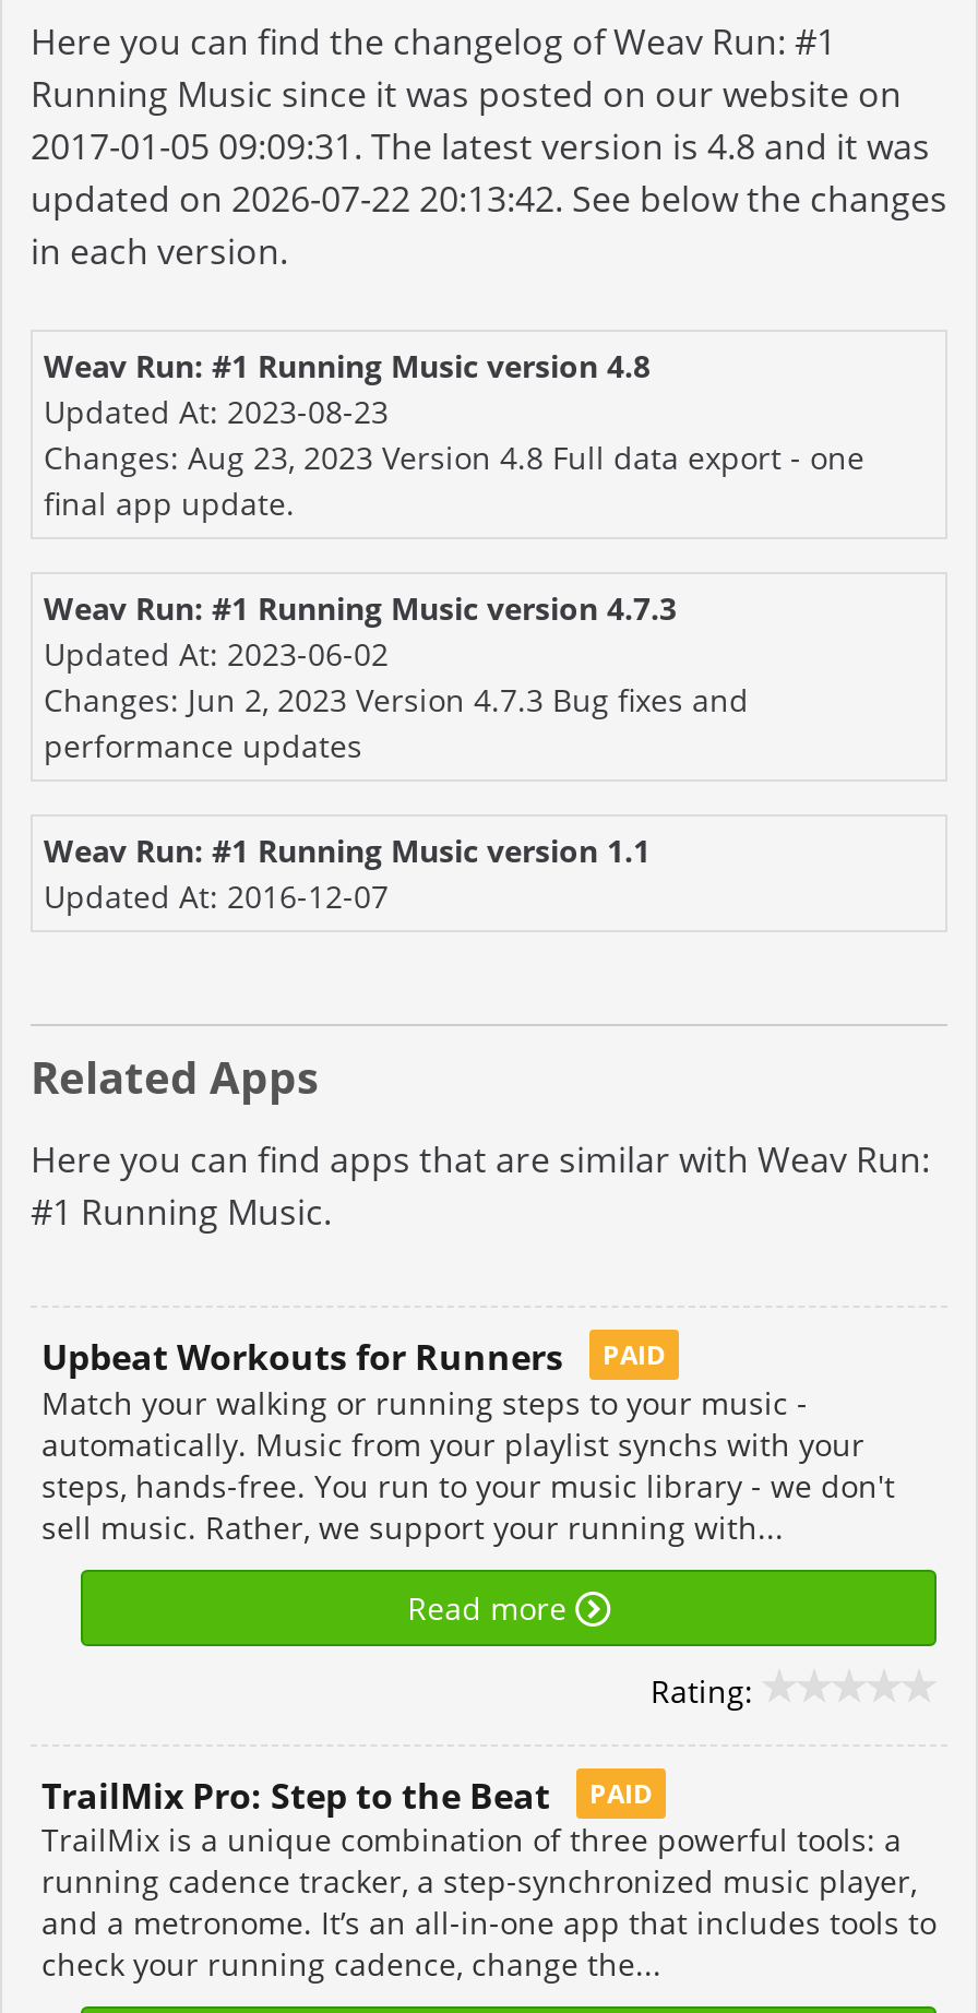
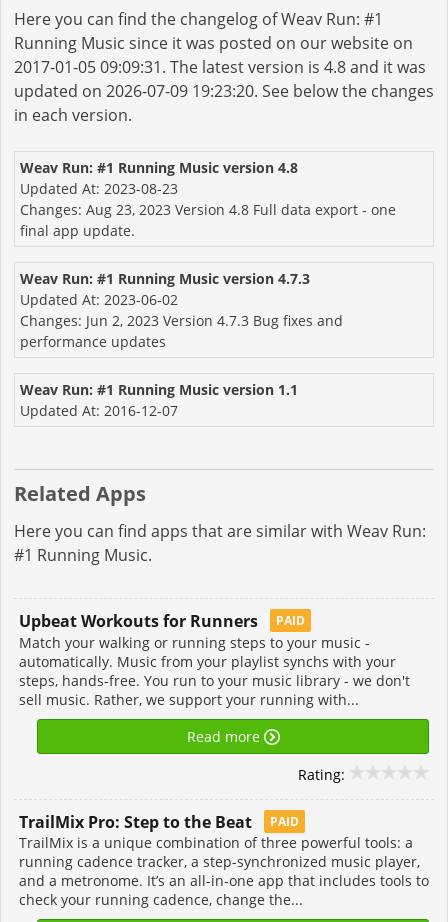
[31,175,947,223] updated on 2026-07-22 20:13:42. See below the changes -> [14,80,434,102] updated on 2026-07-09 19:23:20. See below the changes

